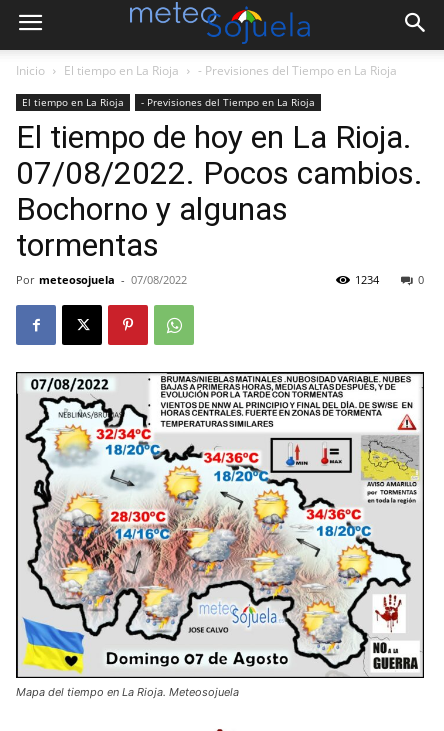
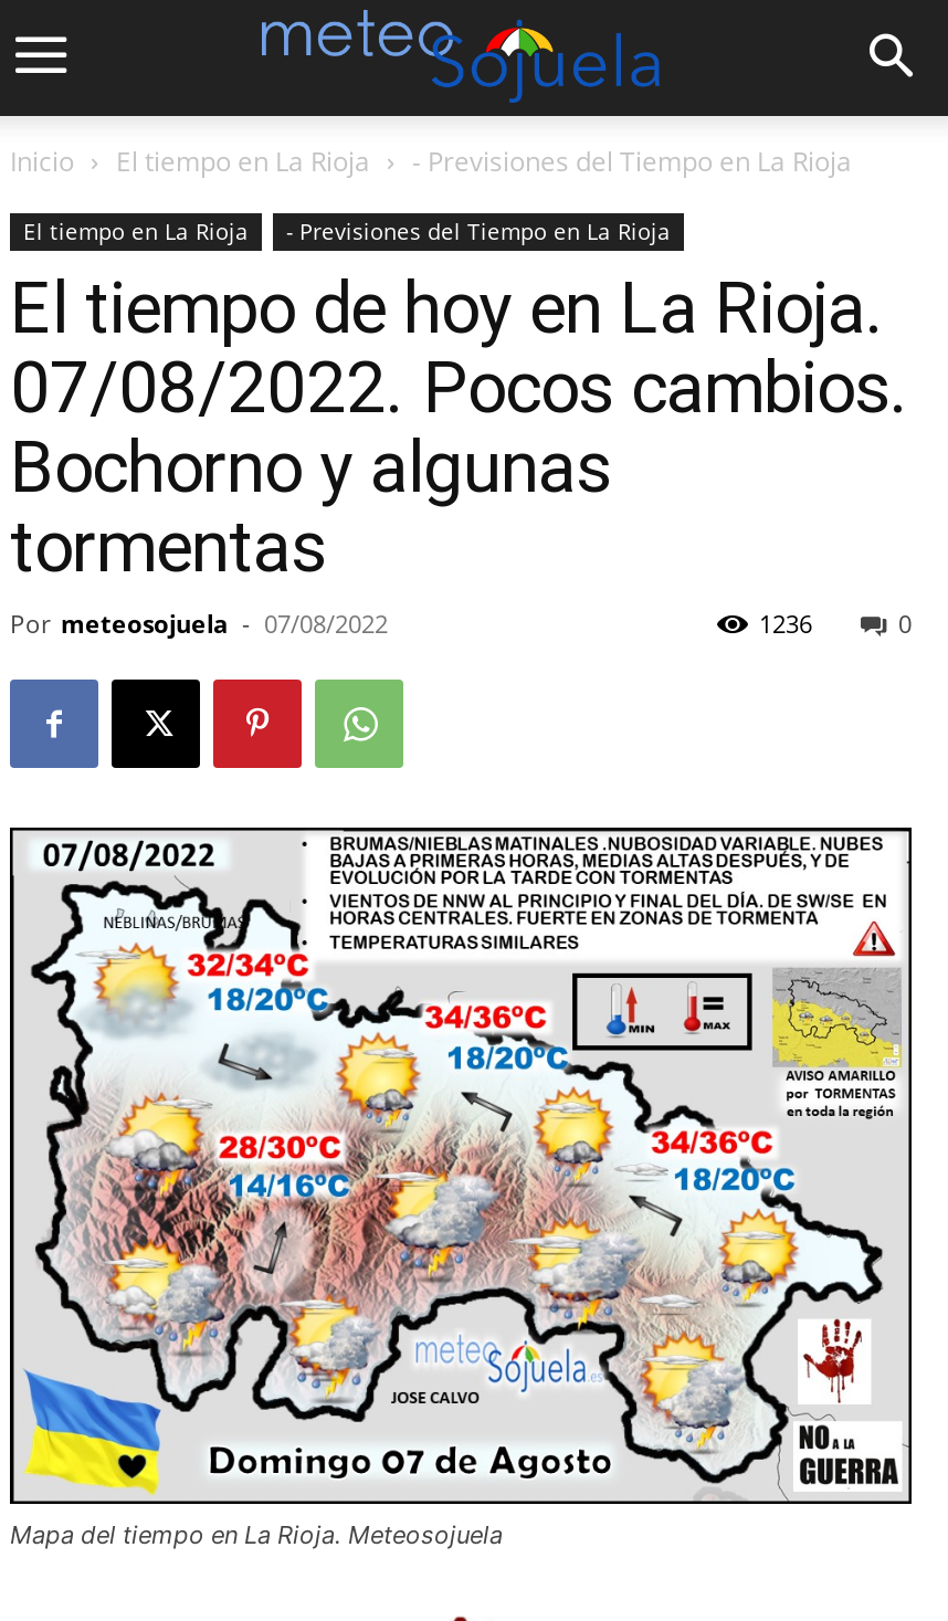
[355,272,379,287] 1234 -> [759,607,812,640] 1236

